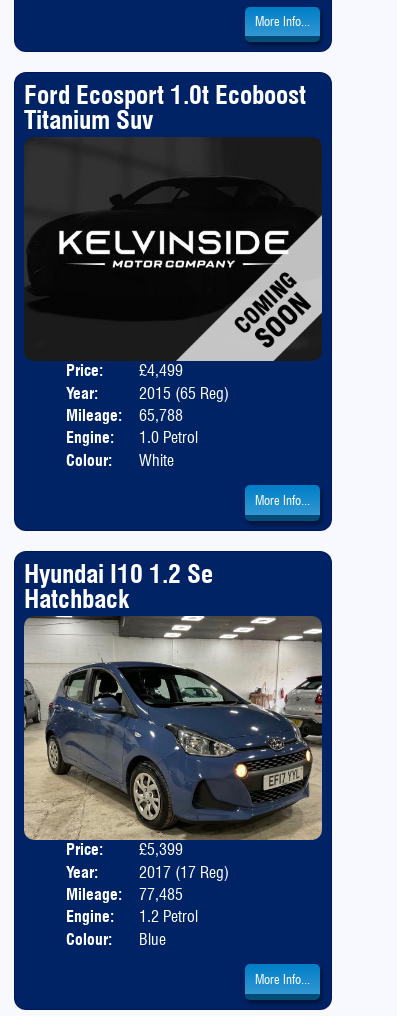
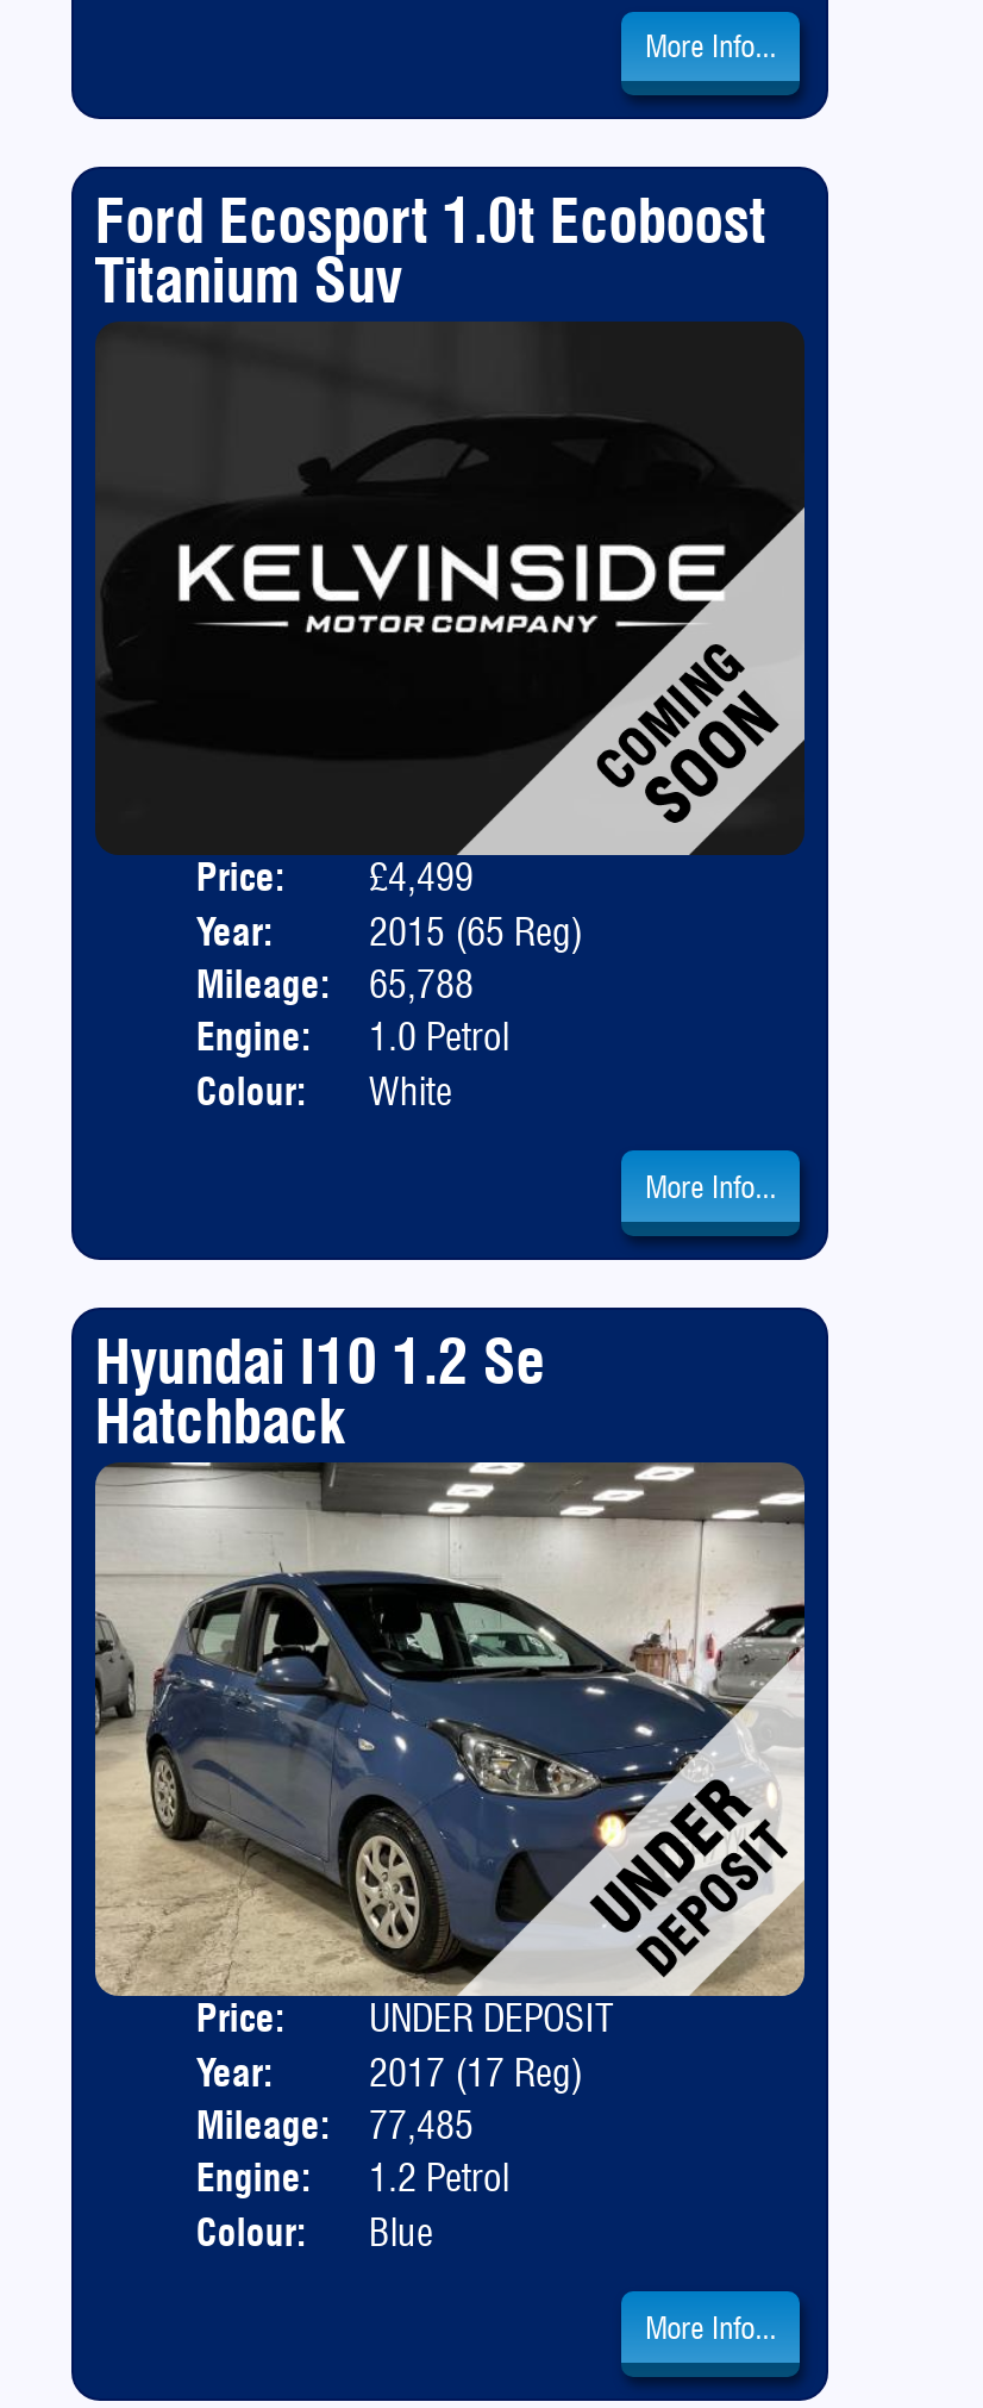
[139,694,323,859] [image] | £5,399 -> [369,1648,807,2042] [image] | UNDER DEPOSIT

